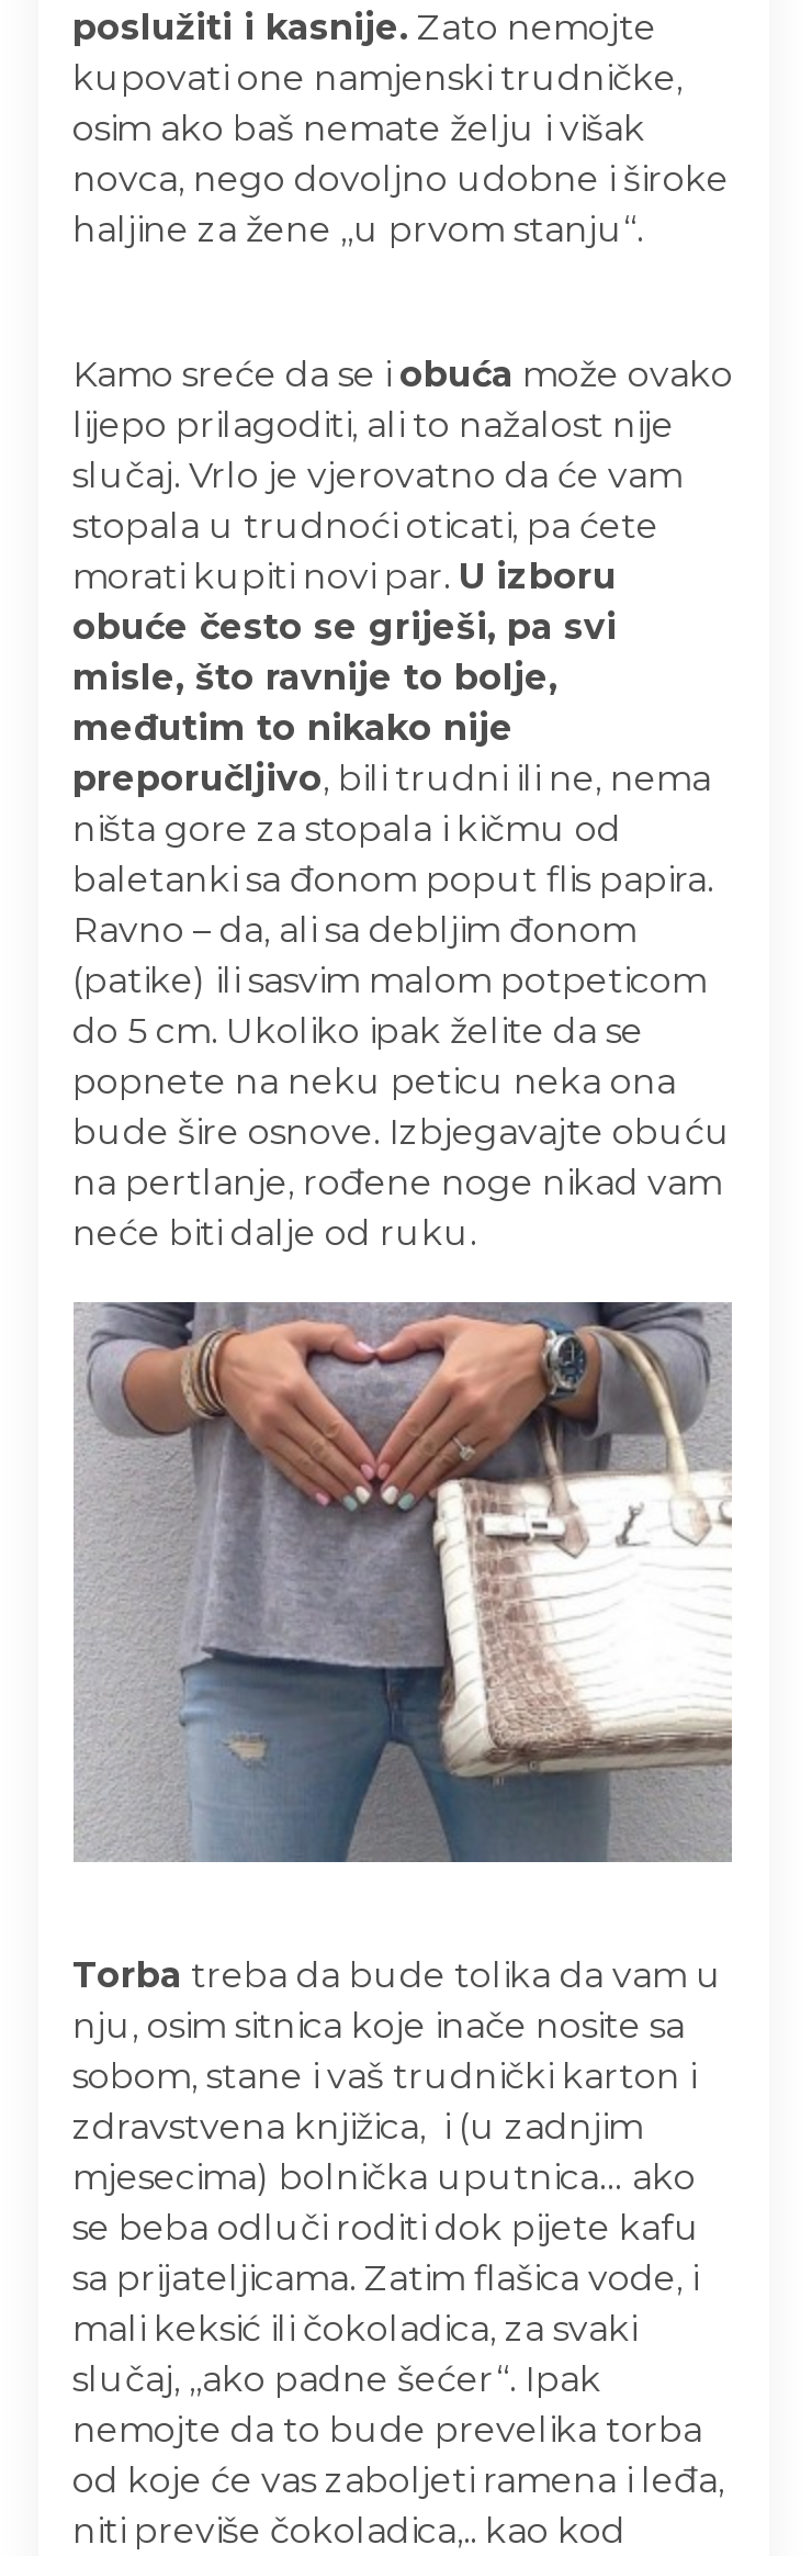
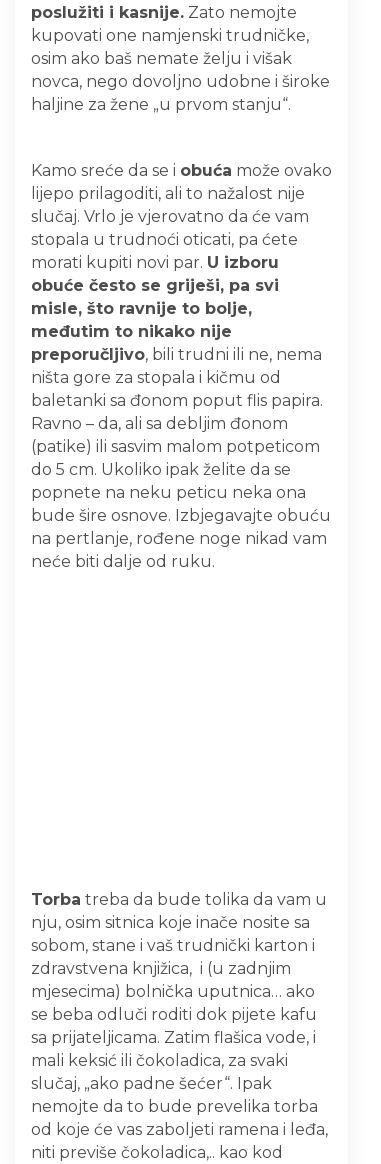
[71,1300,734,1864] [image] -> none

